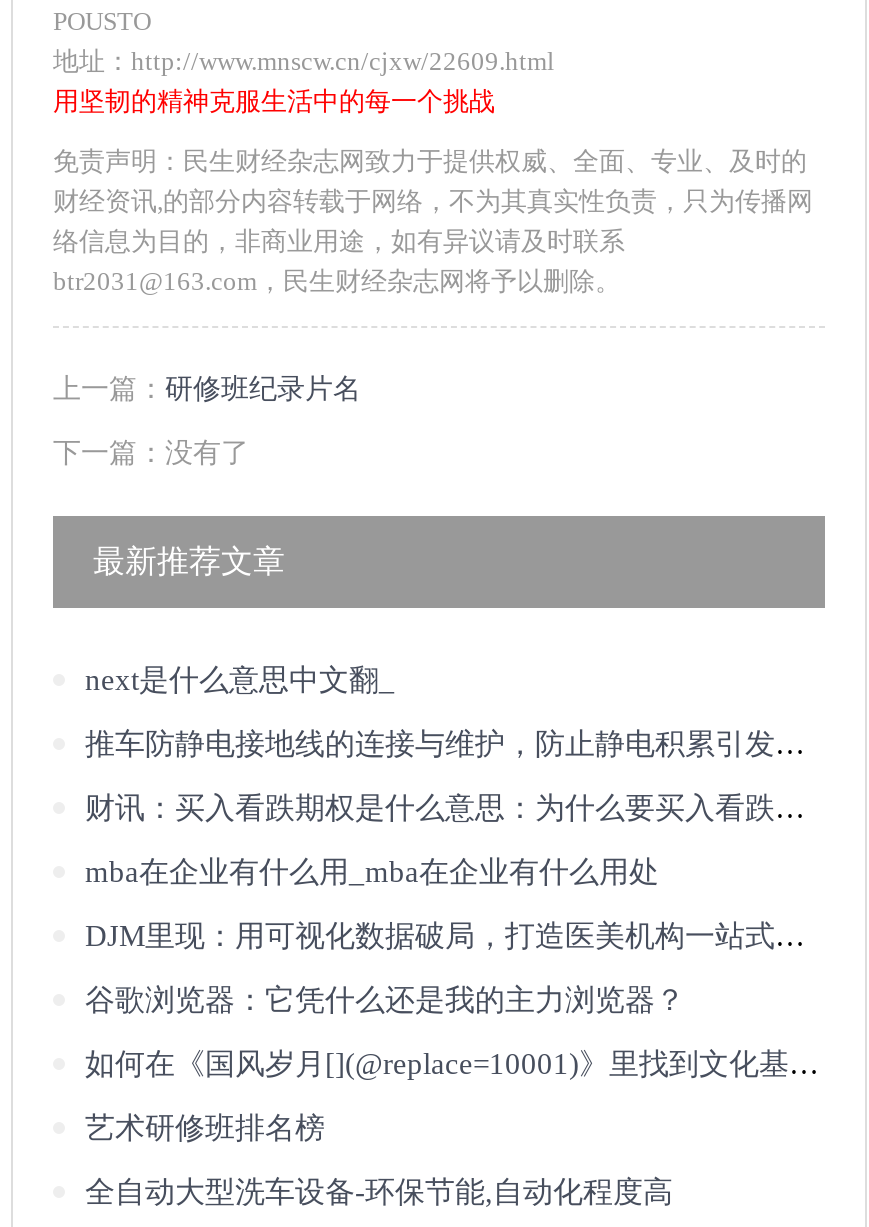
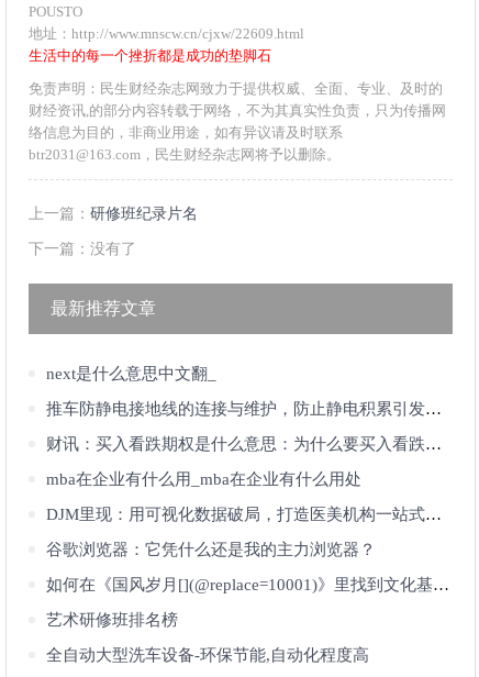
[53,86,495,116] 用坚韧的精神克服生活中的每一个挑战 -> [29,47,271,64] 生活中的每一个挫折都是成功的垫脚石

